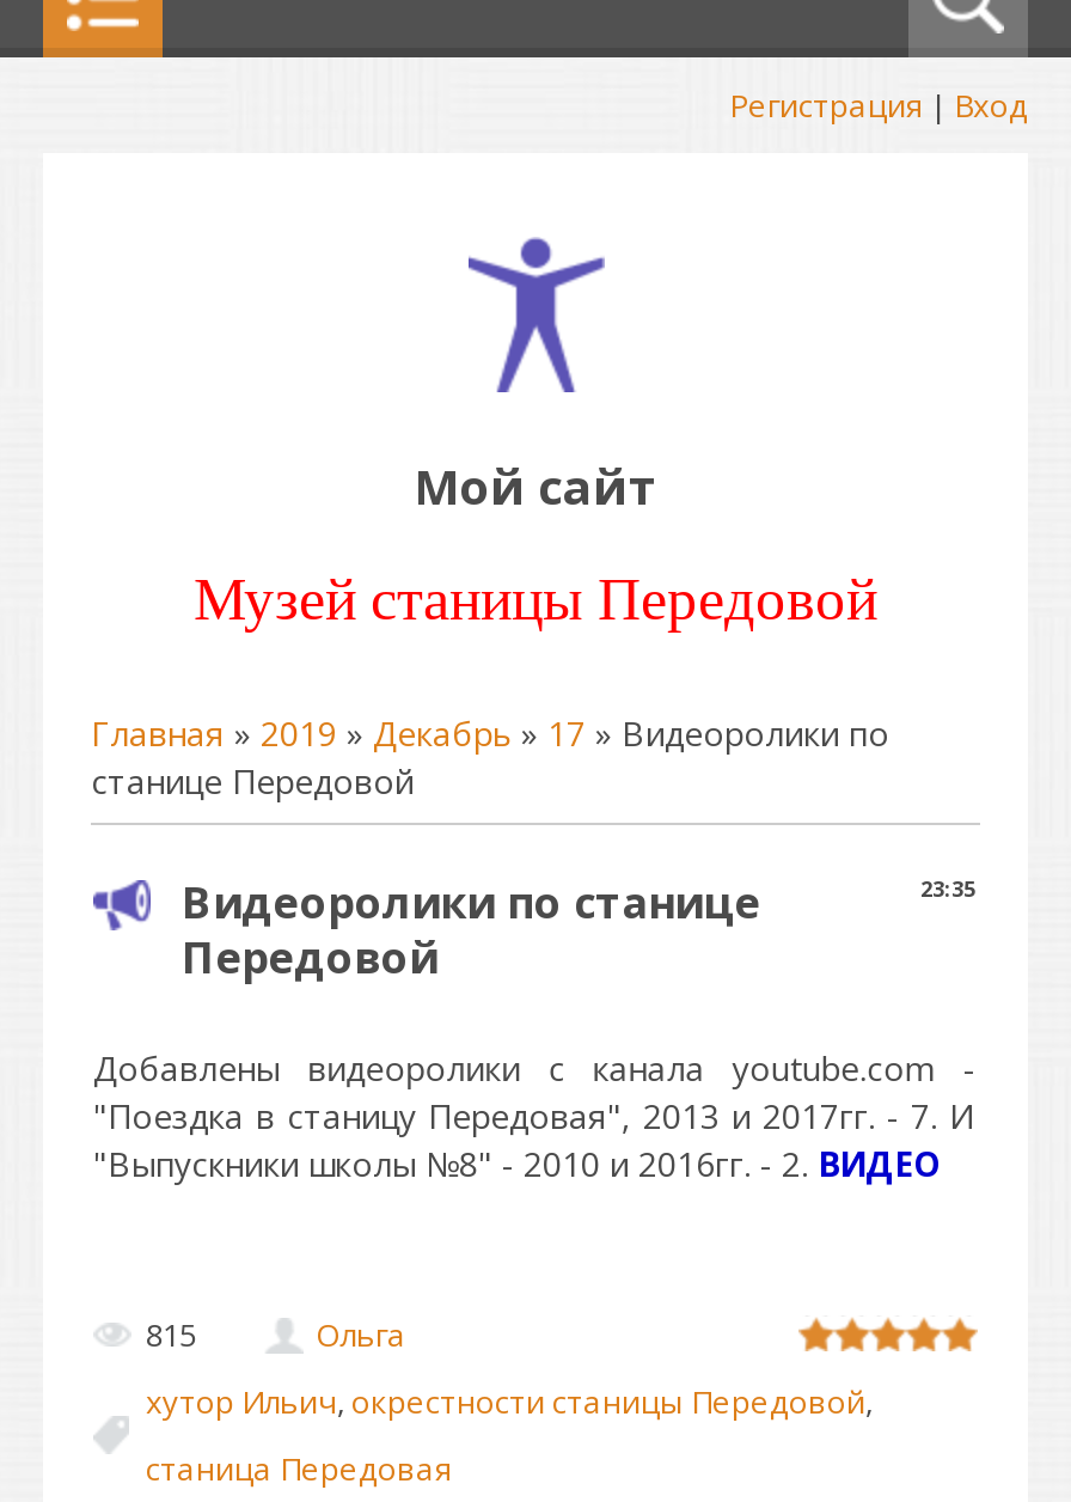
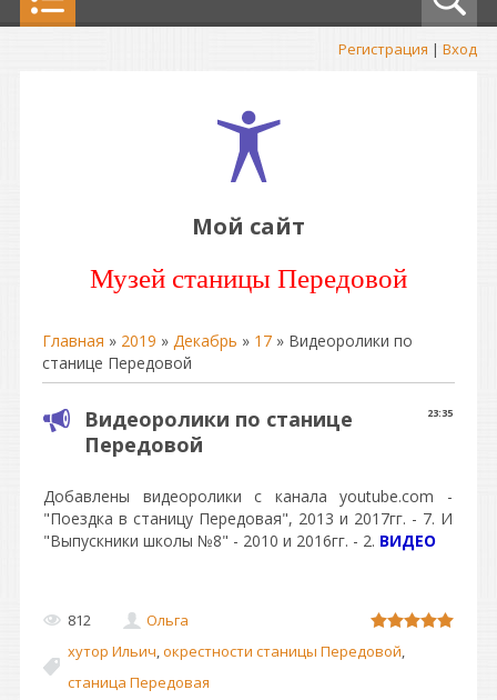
[146,1312,196,1355] 815 -> [68,609,91,629] 812

